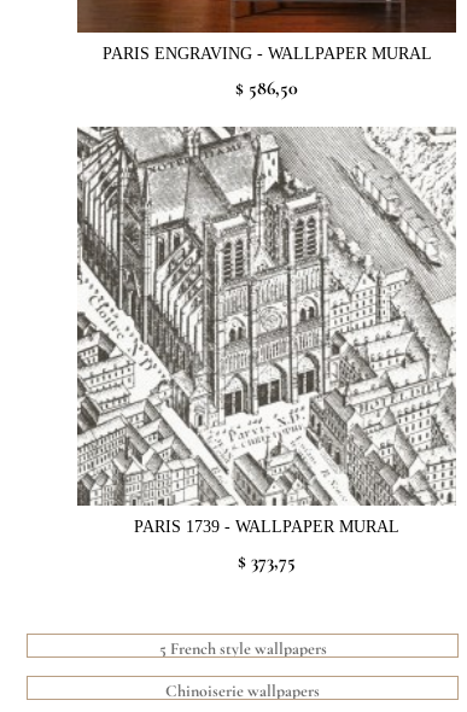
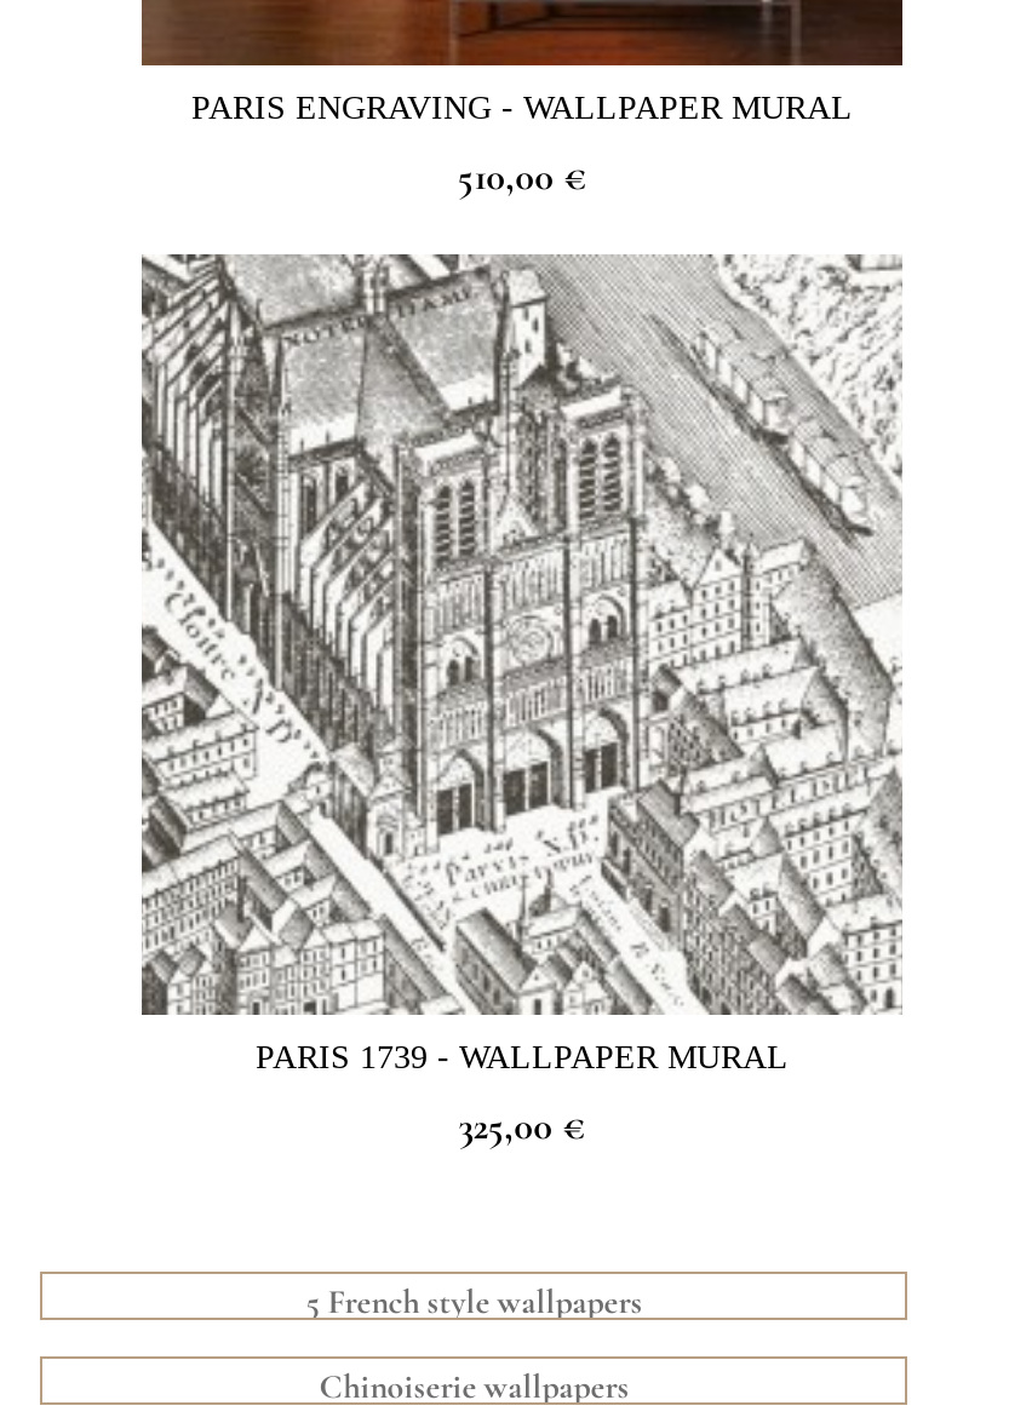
[235,76,298,100] $ 586,50 -> [457,152,586,201] 510,00 €
[237,549,295,573] $ 373,75 -> [458,1102,584,1150] 325,00 €

